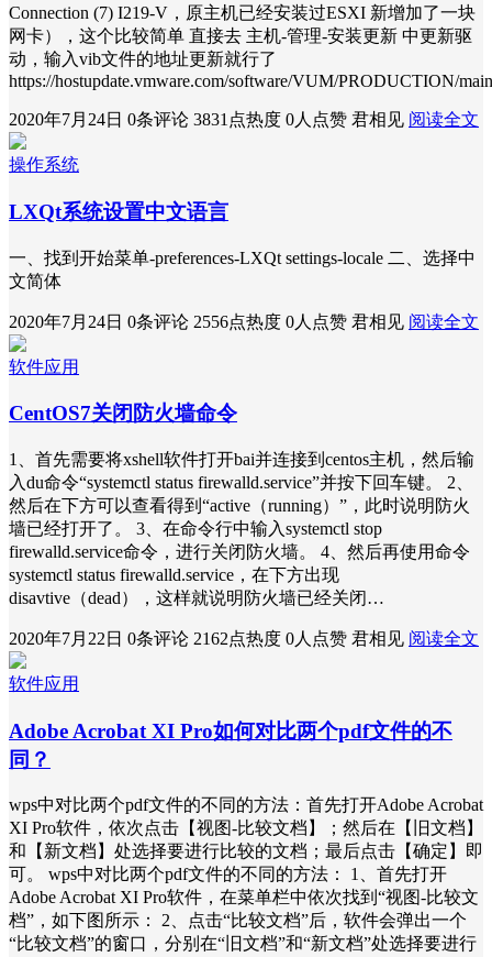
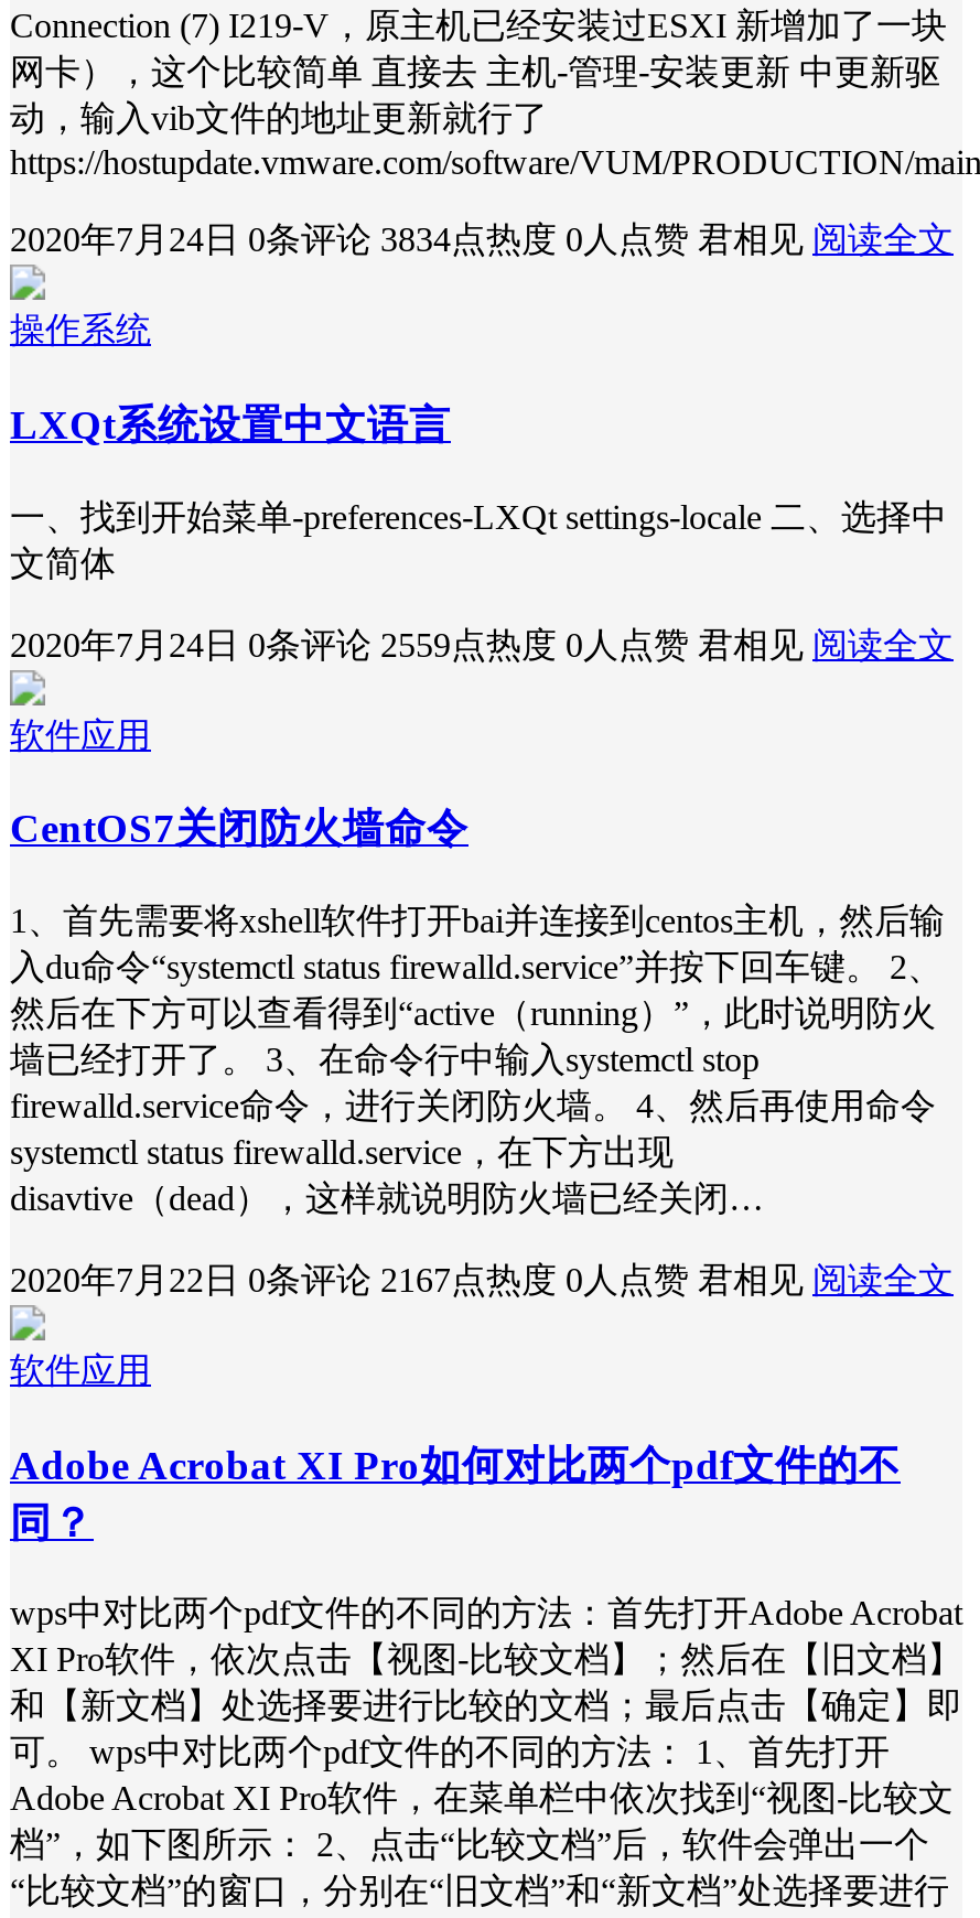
[9,110,479,129] 2020年7月24日 0条评论 3831点热度 0人点赞 君相见 阅读全文 -> [10,221,954,258] 2020年7月24日 0条评论 3834点热度 0人点赞 君相见 阅读全文
[9,312,479,331] 2020年7月24日 0条评论 2556点热度 0人点赞 君相见 阅读全文 -> [10,625,954,663] 2020年7月24日 0条评论 2559点热度 0人点赞 君相见 阅读全文
[9,629,479,648] 2020年7月22日 0条评论 2162点热度 0人点赞 君相见 阅读全文 -> [10,1261,954,1299] 2020年7月22日 0条评论 2167点热度 0人点赞 君相见 阅读全文

